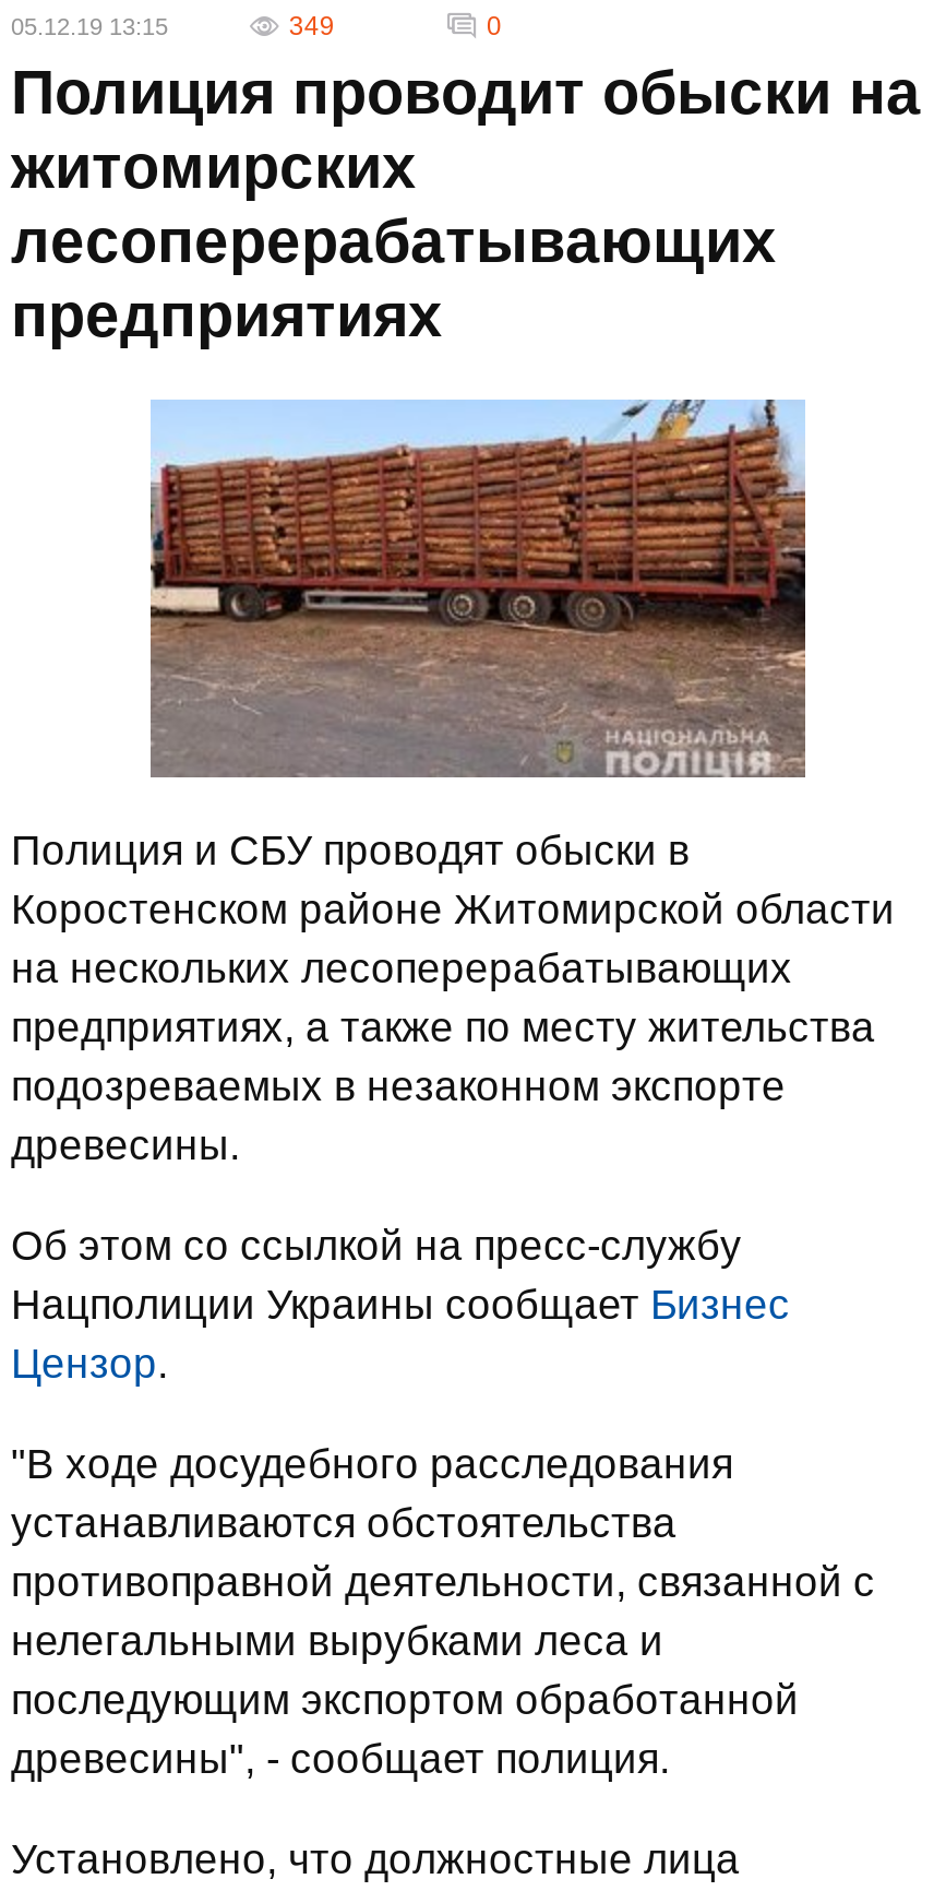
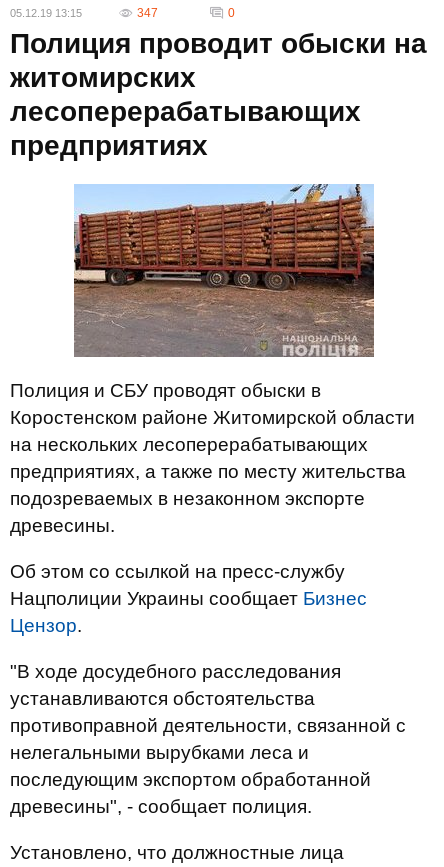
[289,10,335,41] 349 -> [137,6,158,20] 347

